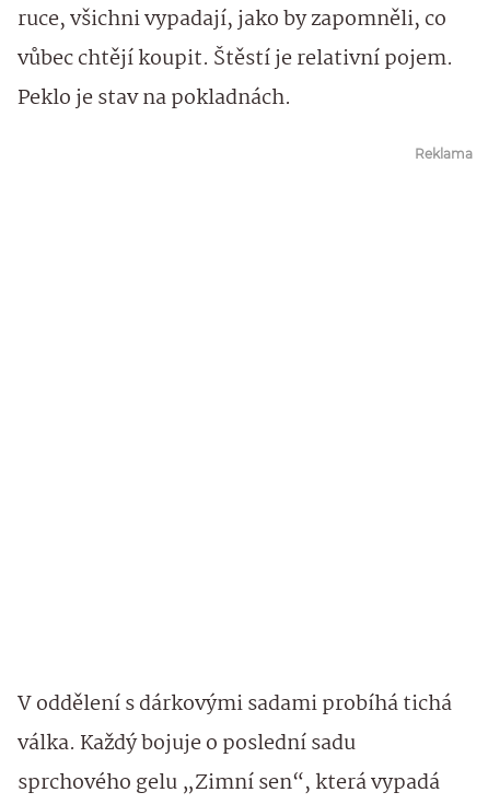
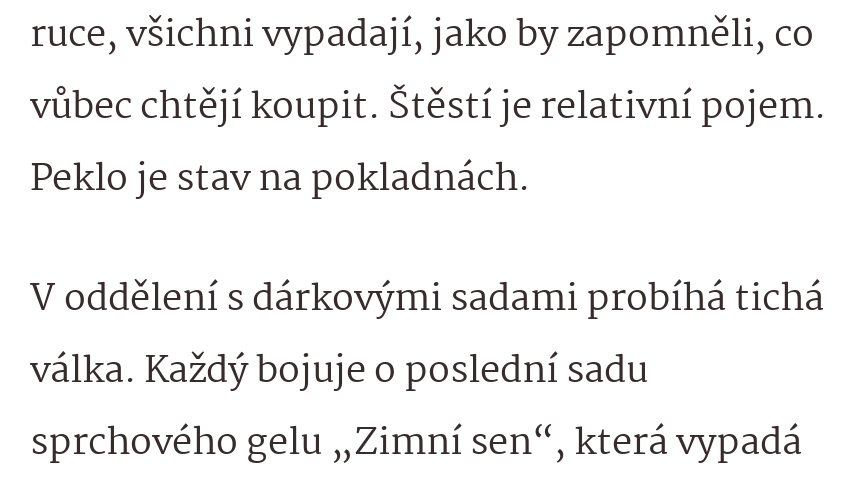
[415,145,473,162] Reklama -> none

